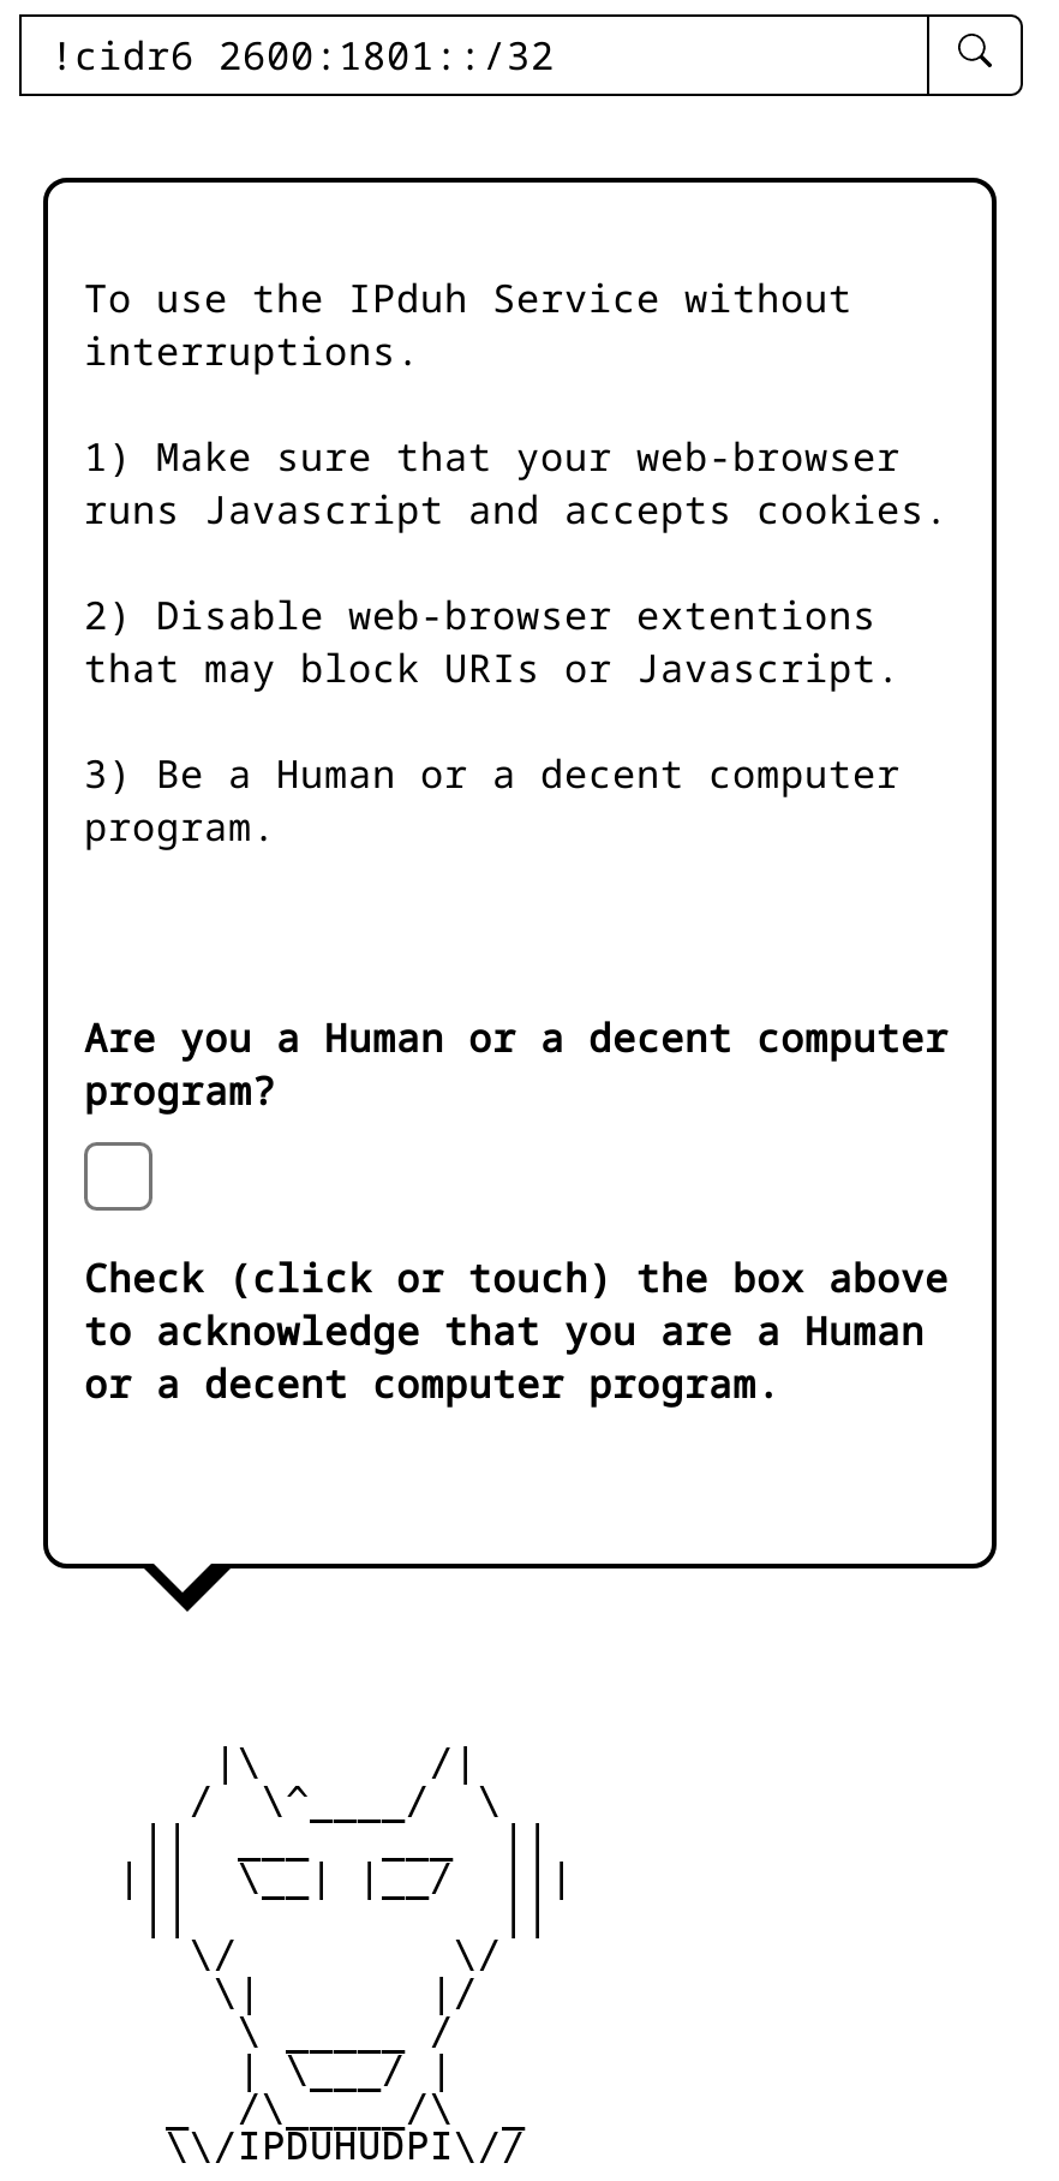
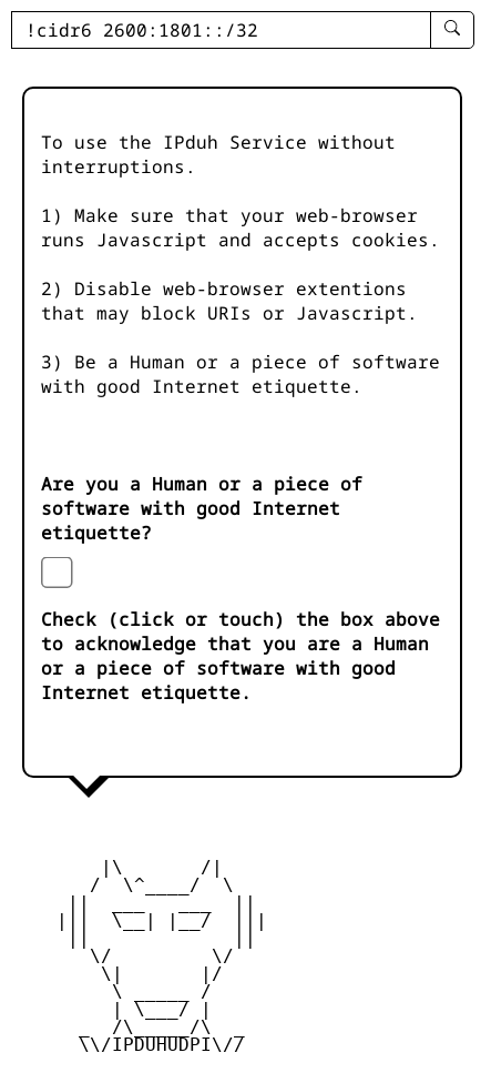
[84,747,901,853] 3) Be a Human or a decent computer | program. -> [41,350,440,399] 3) Be a Human or a piece of software | with good Internet etiquette.
[84,1012,949,1117] Are you a Human or a decent computer | program? -> [41,472,362,545] Are you a Human or a piece of | software with good Internet | etiquette?
[84,1358,780,1410] or a decent computer program. -> [41,656,396,705] or a piece of software with good | Internet etiquette.

